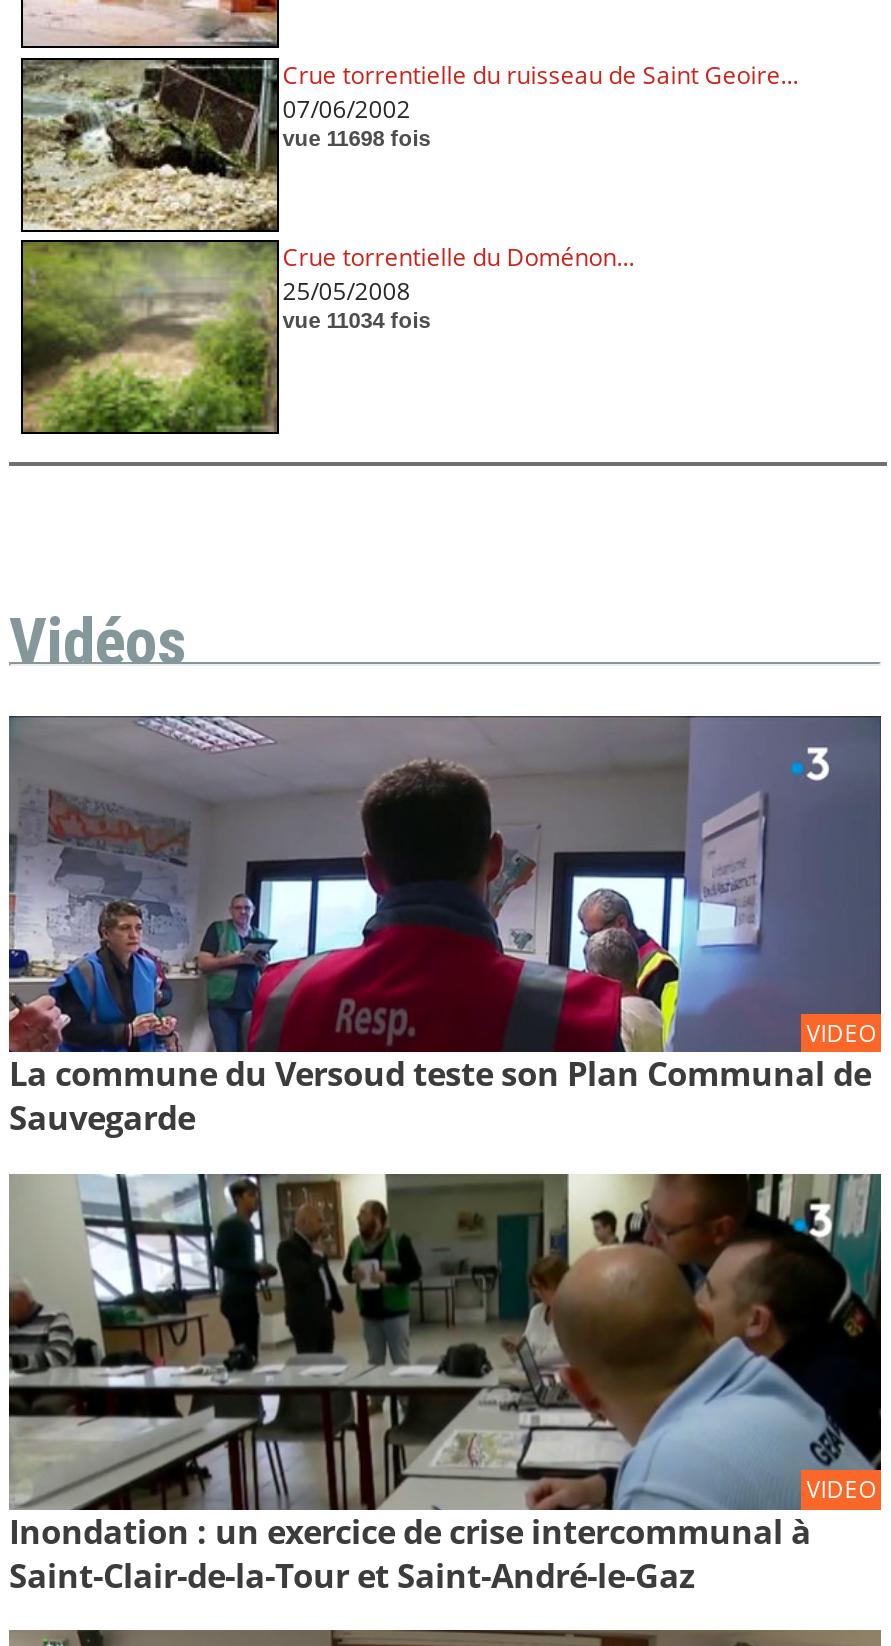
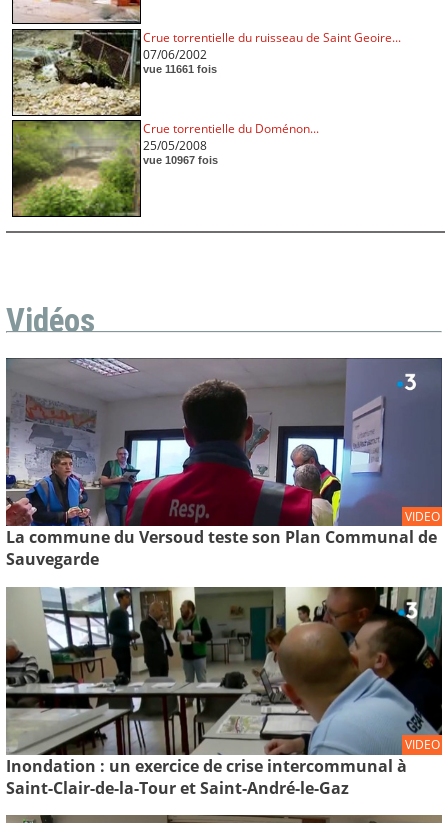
[282,126,430,150] vue 11698 fois -> [143,63,217,75] vue 11661 fois
[282,308,430,332] vue 11034 fois -> [143,154,218,166] vue 10967 fois

